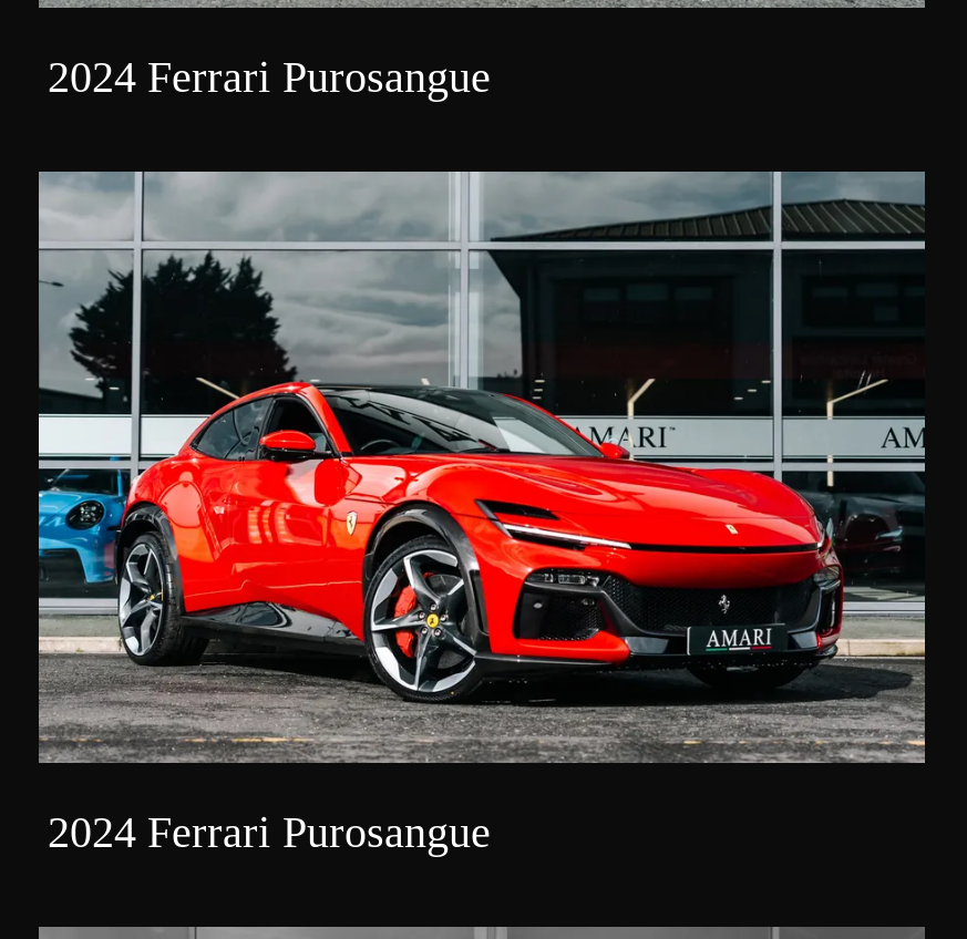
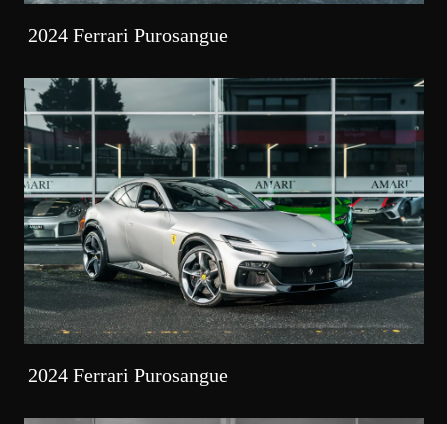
[37,171,927,764] [image] -> [23,77,425,344] [image]

